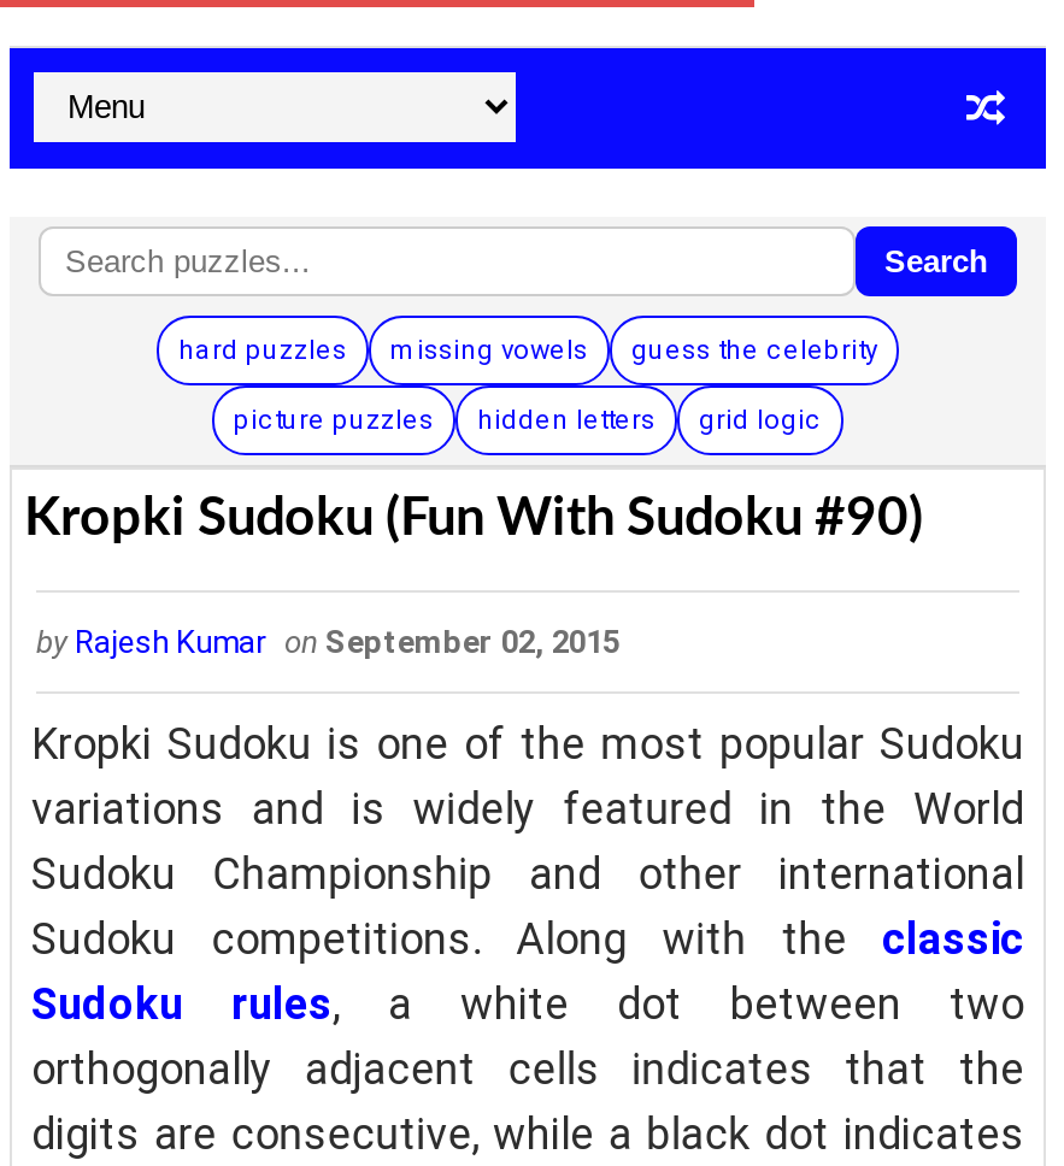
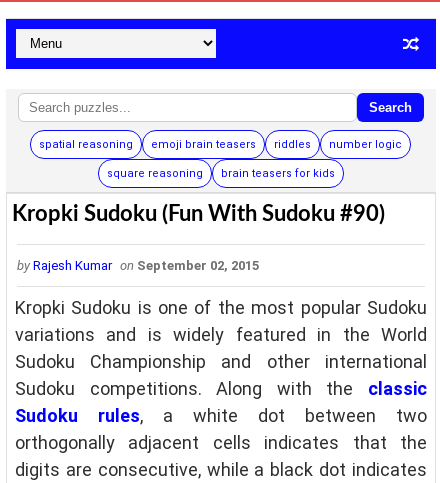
[178,335,877,366] hard puzzles | missing vowels | guess the celebrity -> [39,138,402,151] spatial reasoning | emoji brain teasers | riddles | number logic
[234,405,822,436] picture puzzles | hidden letters | grid logic -> [107,167,335,180] square reasoning | brain teasers for kids

